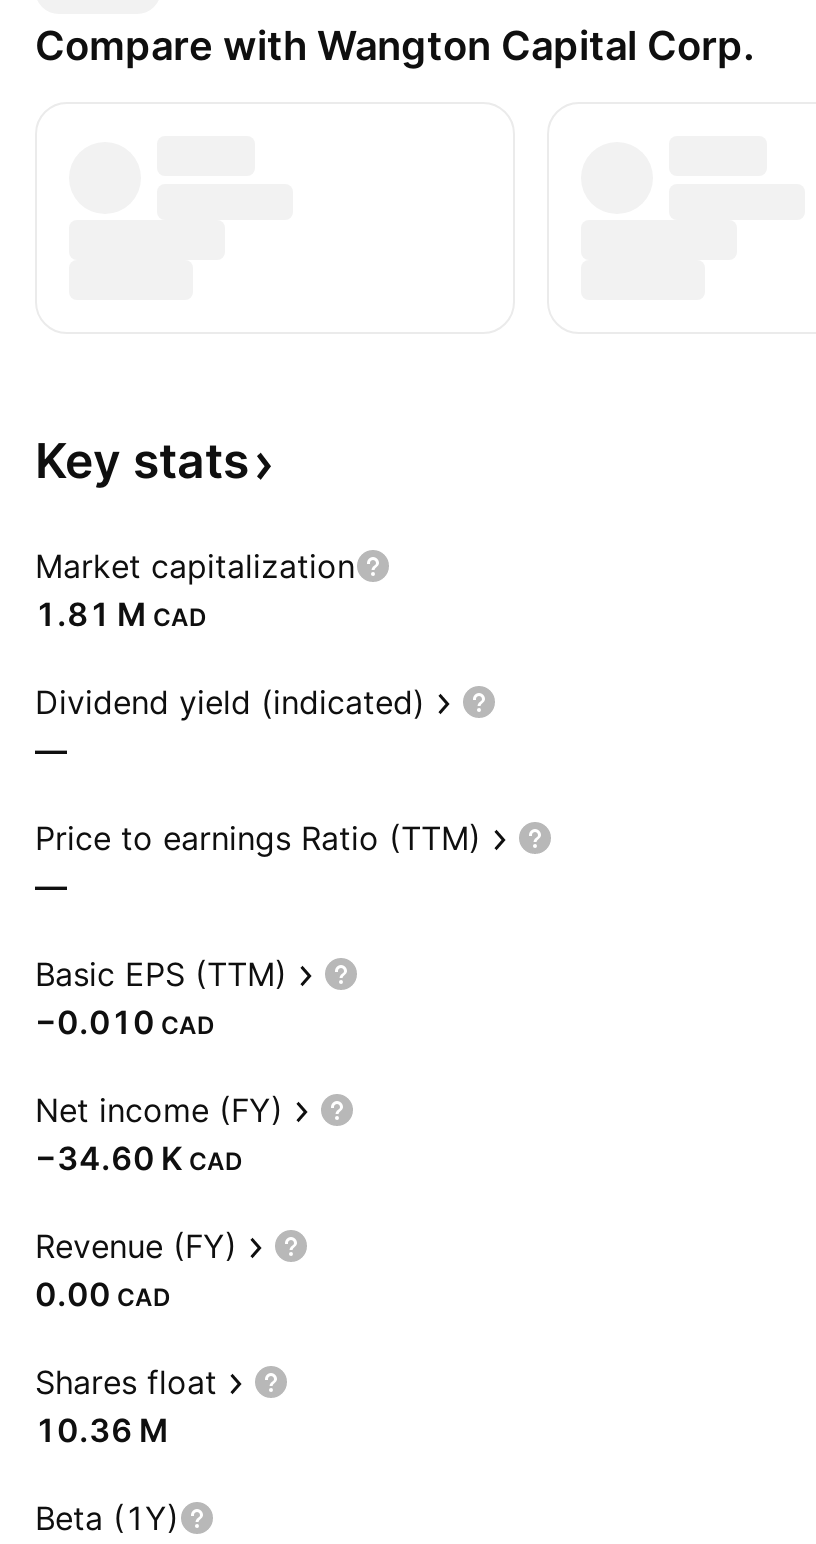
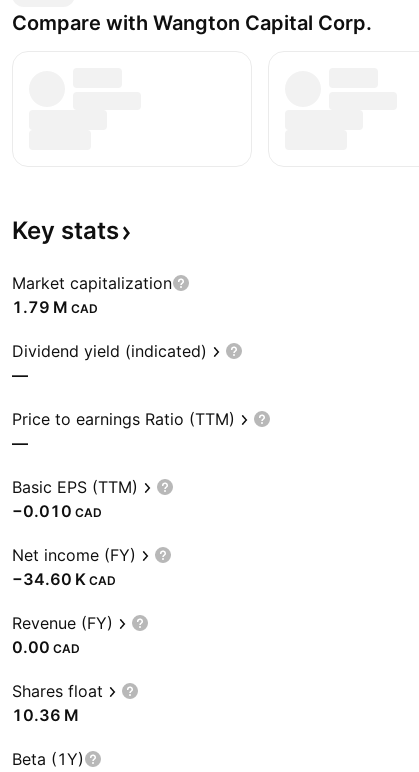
[35,594,207,634] 1.81 M CAD -> [12,297,98,317] 1.79 M CAD

